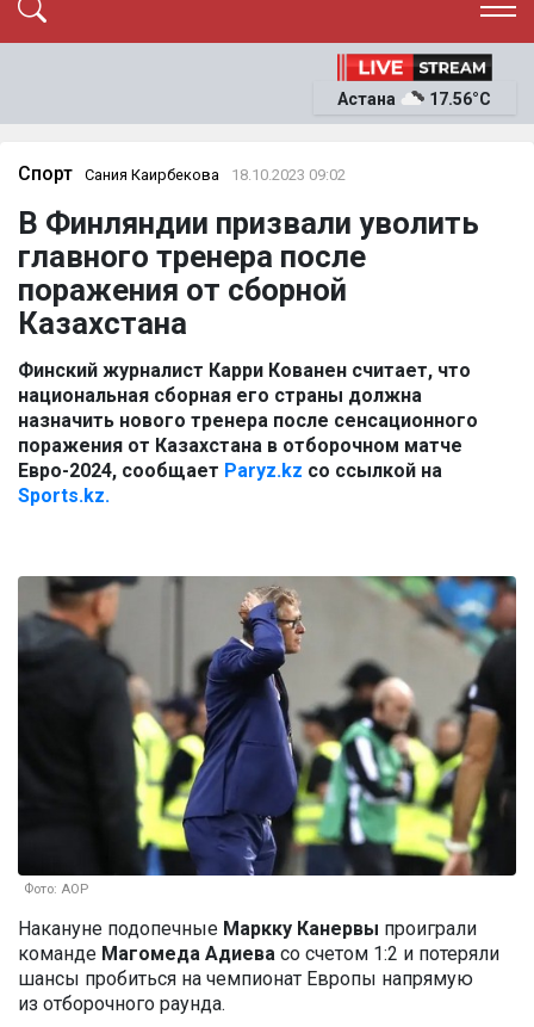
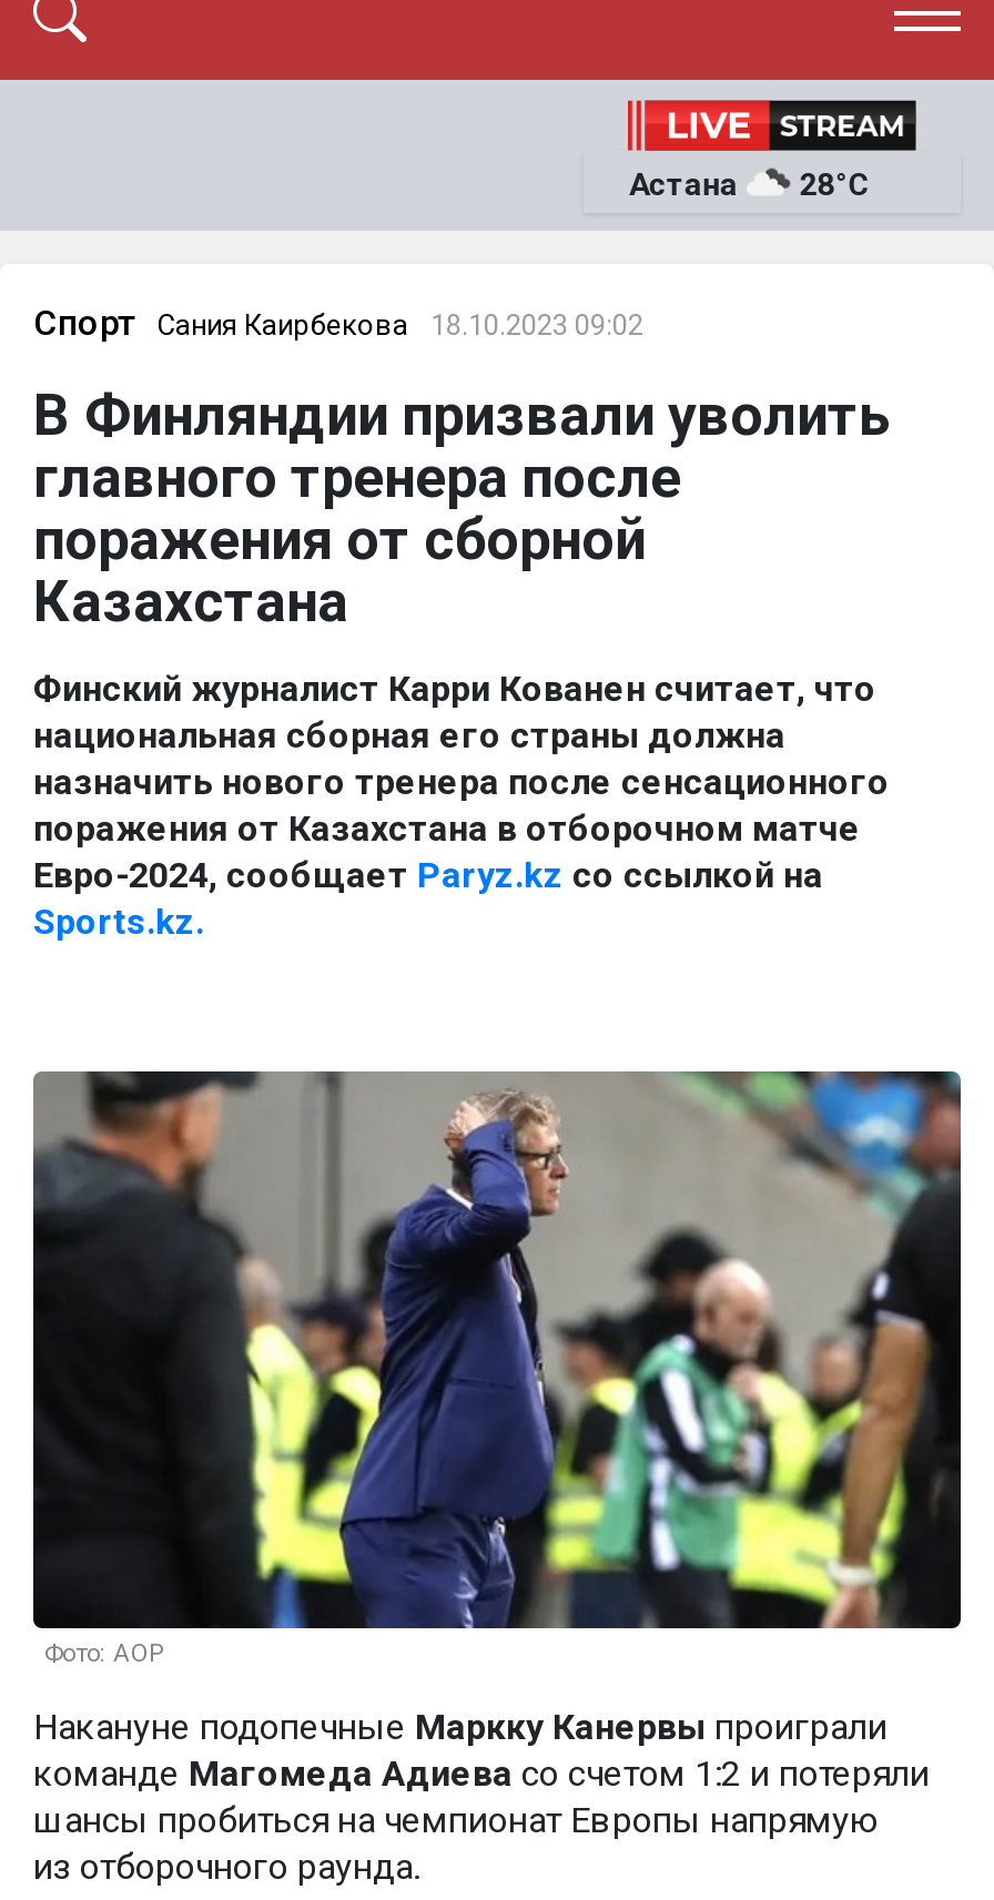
[429,89,491,108] 17.56°C -> [799,166,870,201] 28°C

